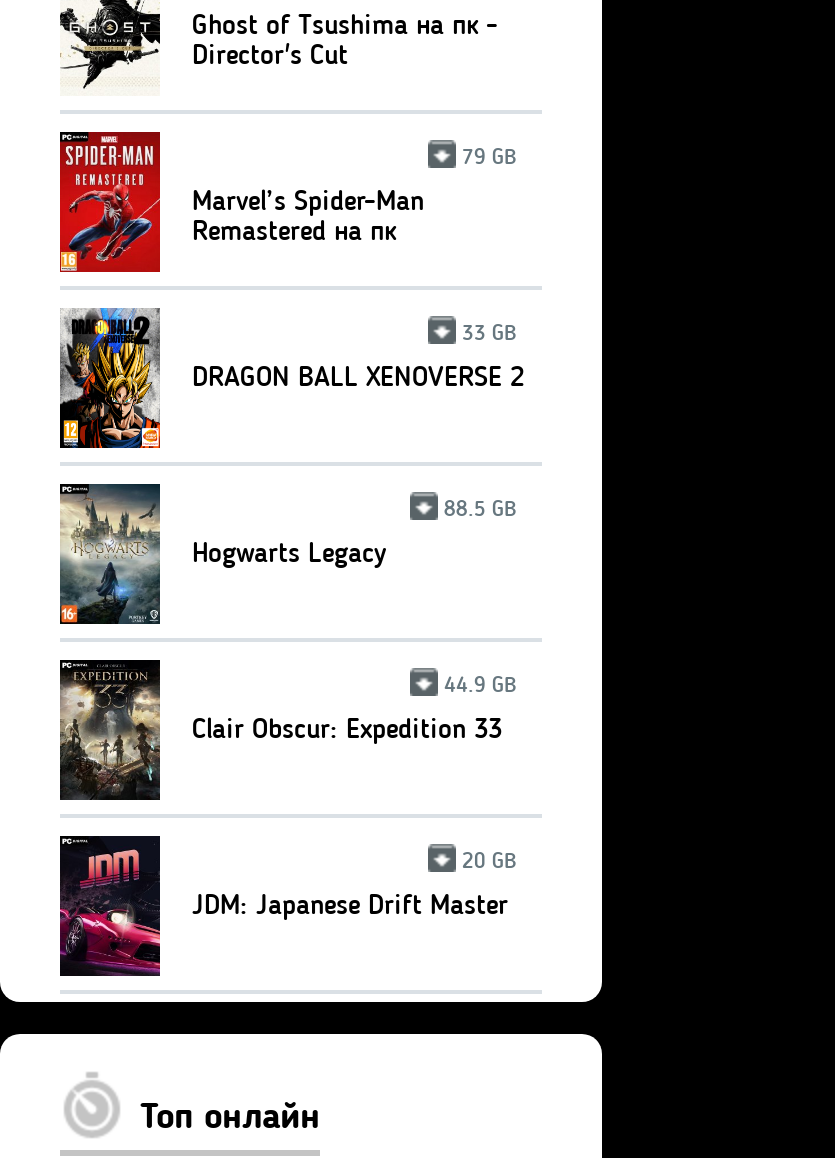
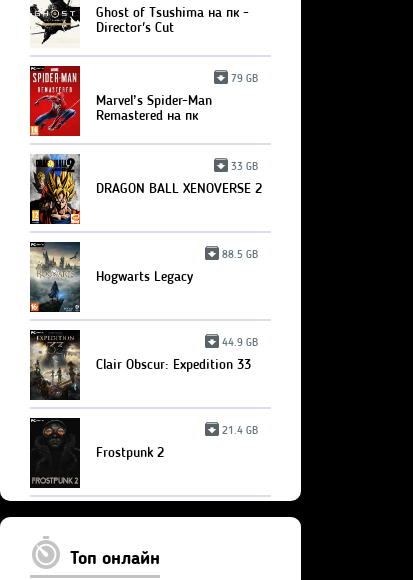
[58,848,508,976] [image] | JDM: Japanese Drift Master -> [30,424,164,488] [image] | Frostpunk 2
[462,852,516,874] 20 GB -> [222,426,258,437] 21.4 GB

